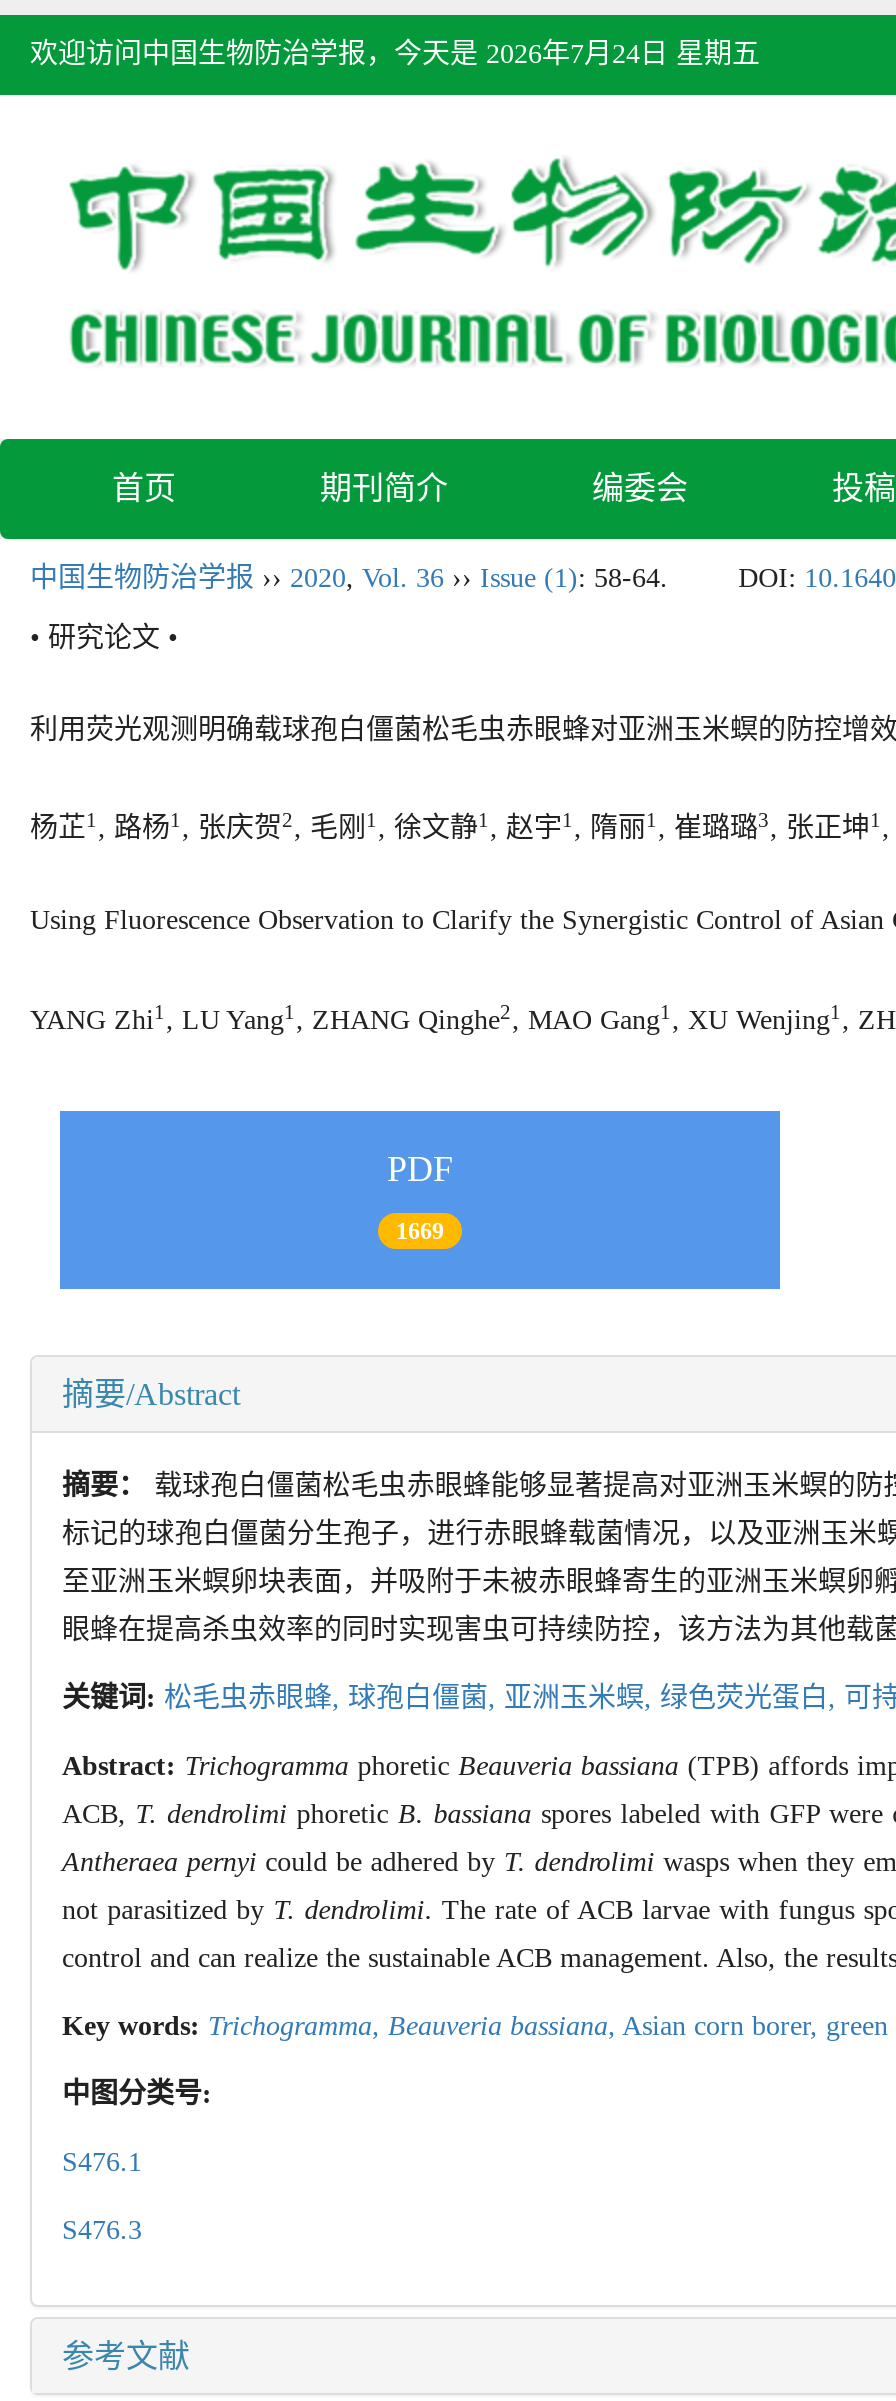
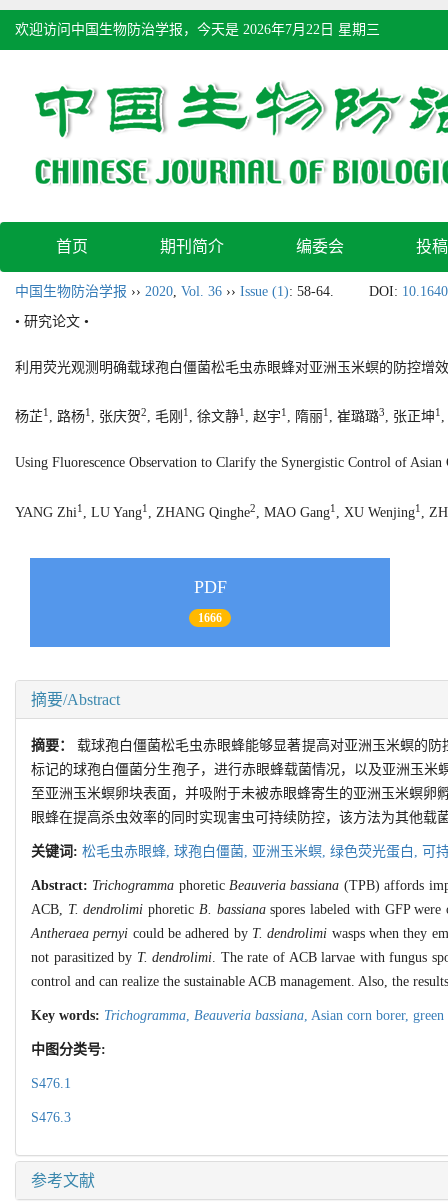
[30,39,760,69] 欢迎访问中国生物防治学报，今天是2026年7月24日 星期五 -> [15,22,380,37] 欢迎访问中国生物防治学报，今天是2026年7月22日 星期三
[396,1216,444,1244] 1669 -> [198,611,222,625] 1666

